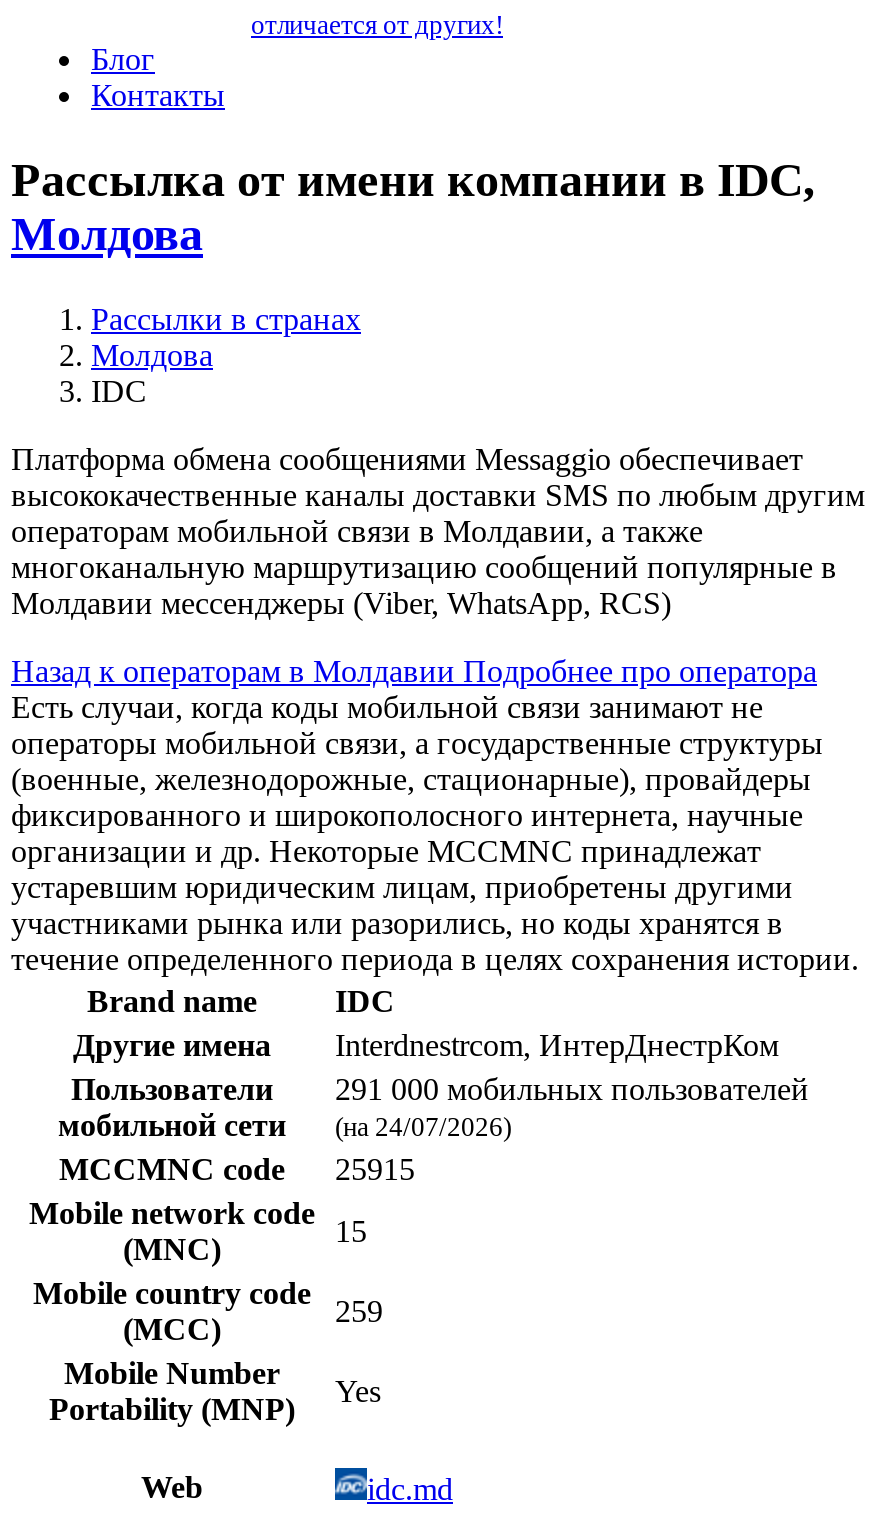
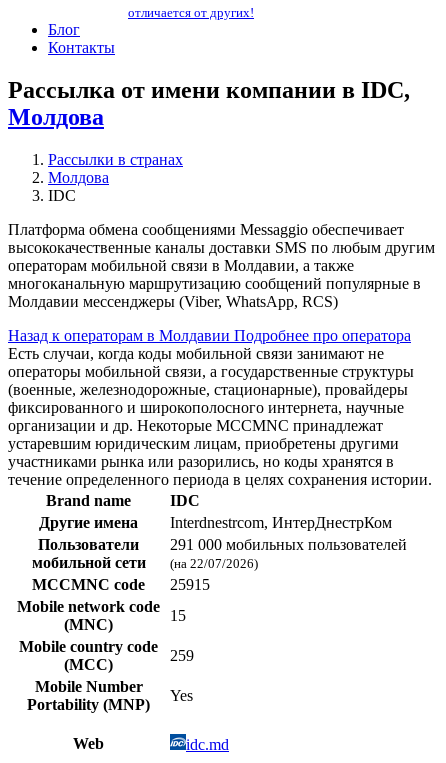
[58,1107,511,1141] мобильной сети (на 24/07/2026) -> [31,554,258,571] мобильной сети (на 22/07/2026)

